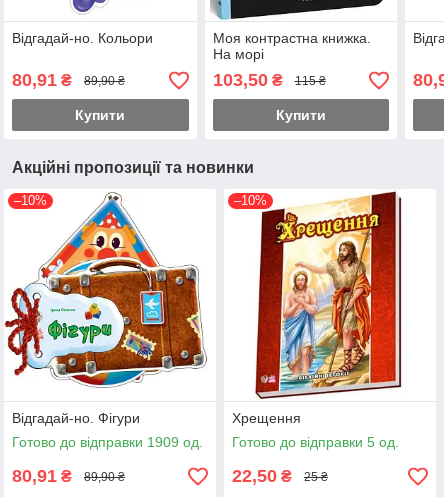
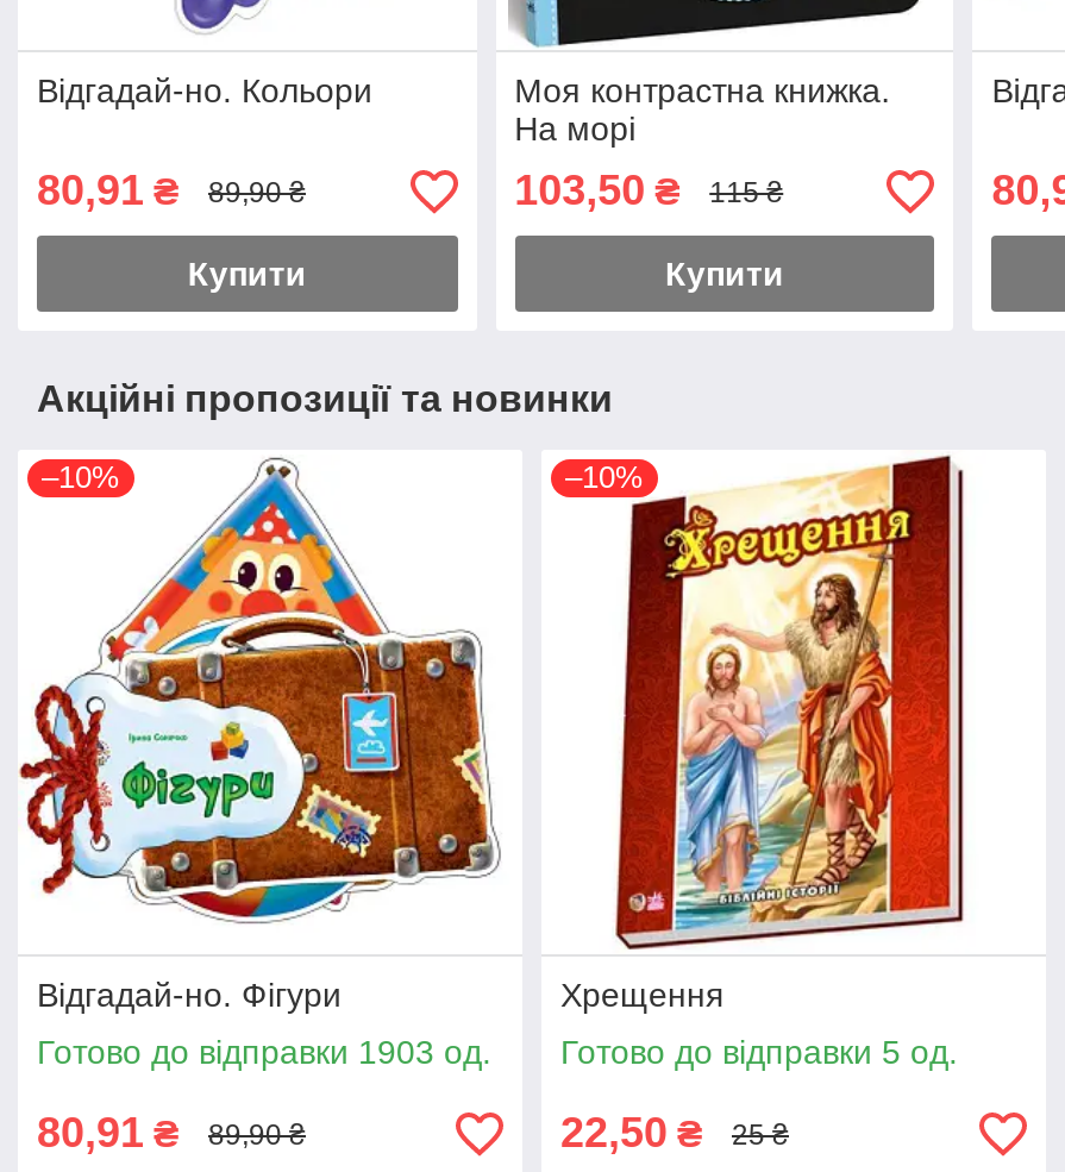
[12,434,203,450] Готово до відправки 1909 од. -> [37,1034,491,1072] Готово до відправки 1903 од.

